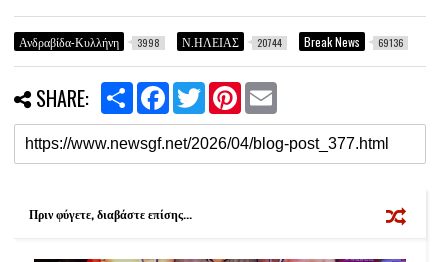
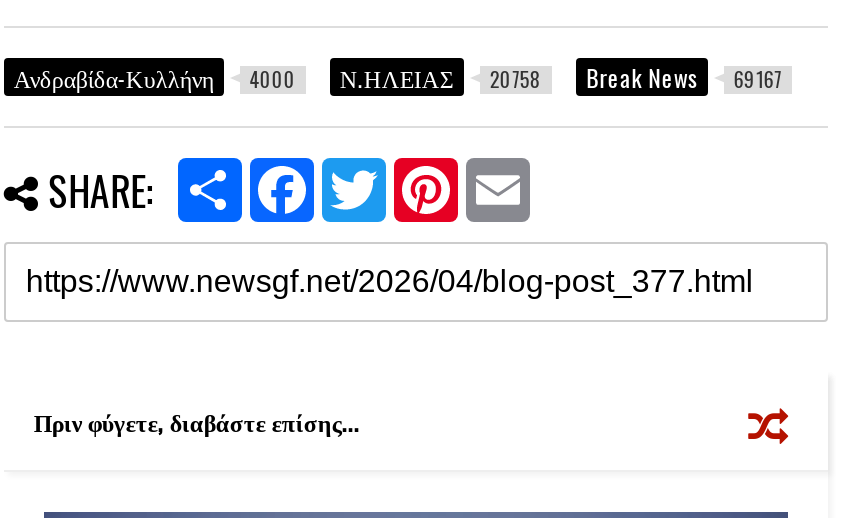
[137,35,160,50] 3998 -> [250,63,296,93] 4000
[257,35,282,50] 20744 -> [490,63,542,93] 20758
[378,35,403,50] 69136 -> [734,63,782,93] 69167

